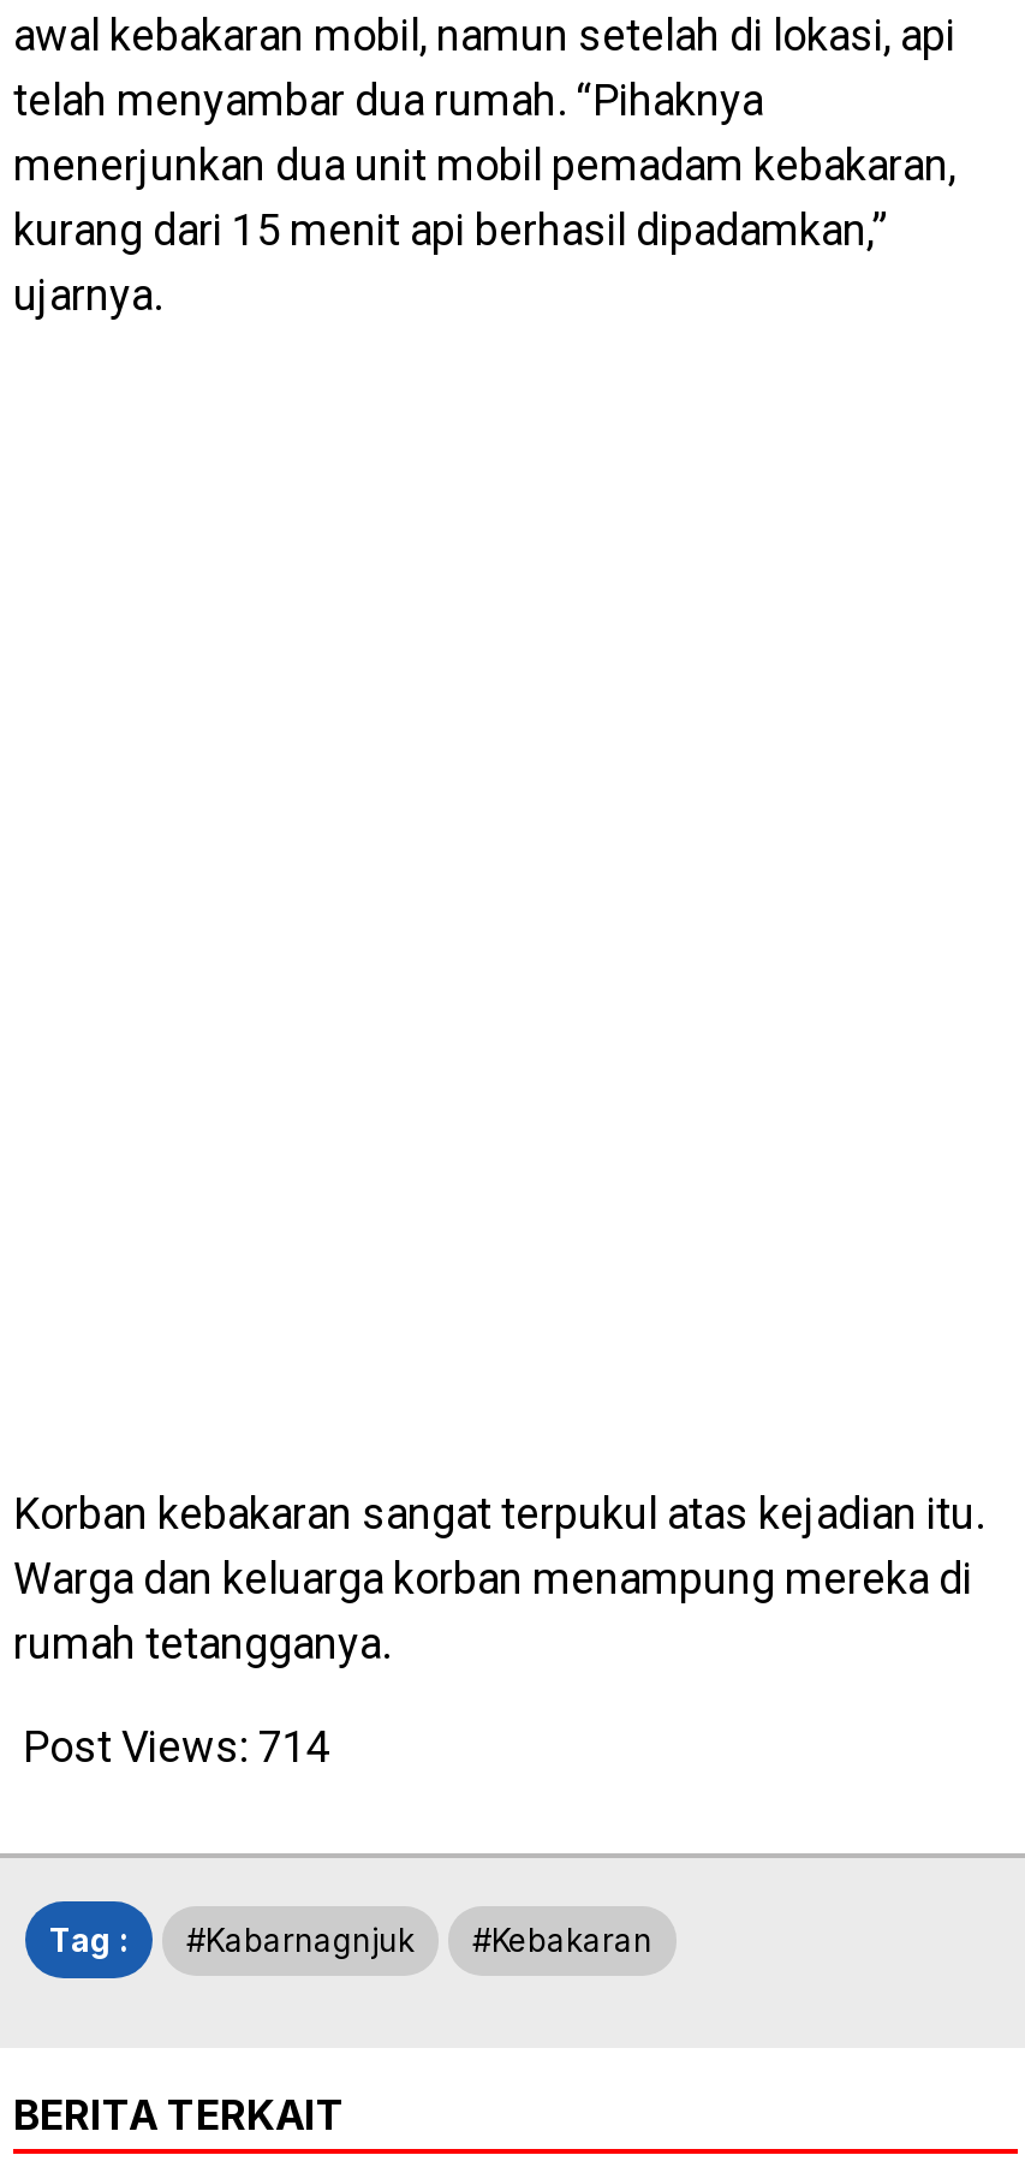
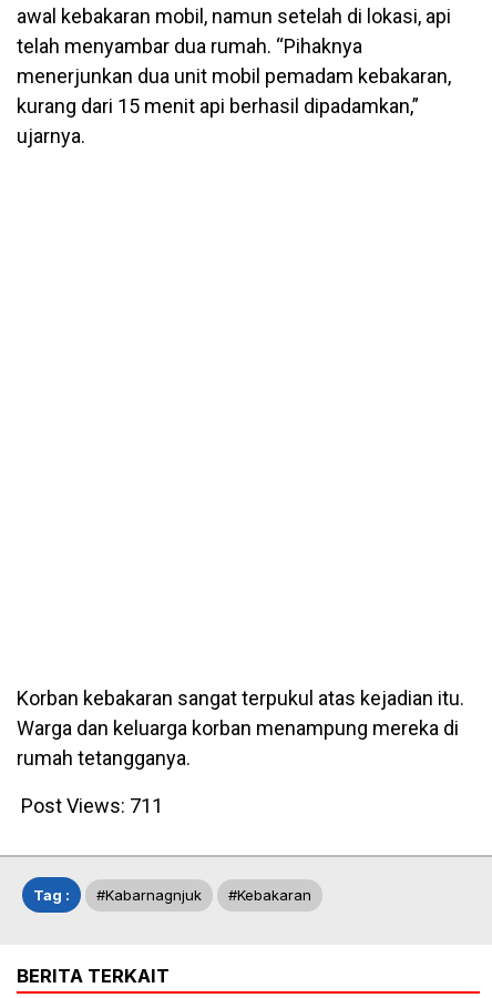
[23,1721,330,1772] Post Views: 714 -> [21,794,163,817] Post Views: 711

